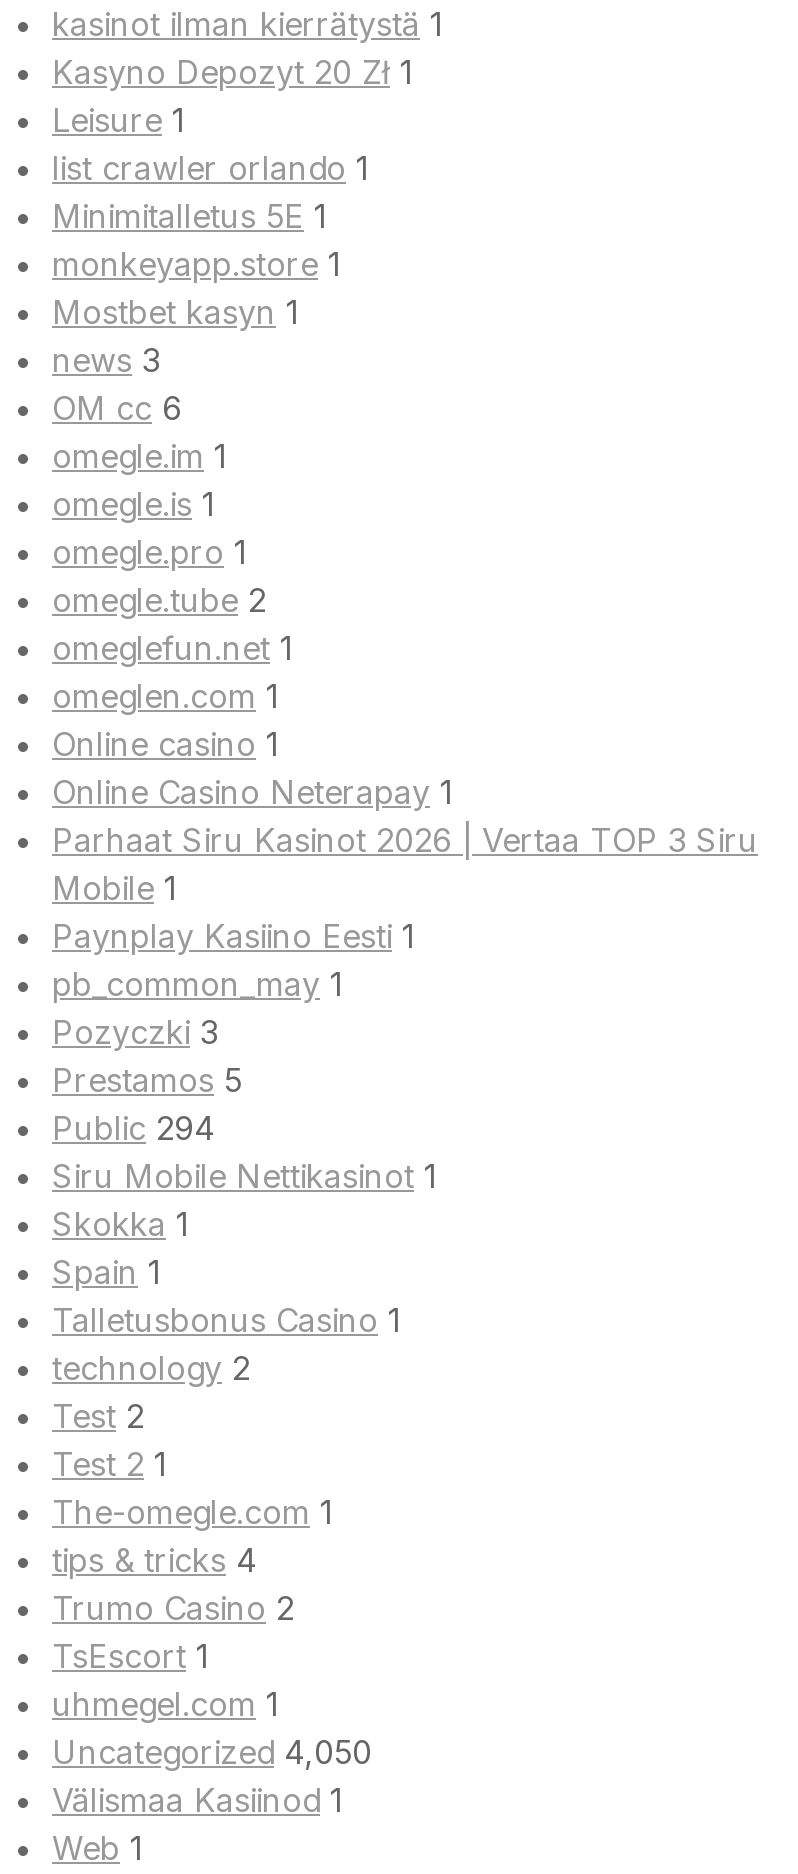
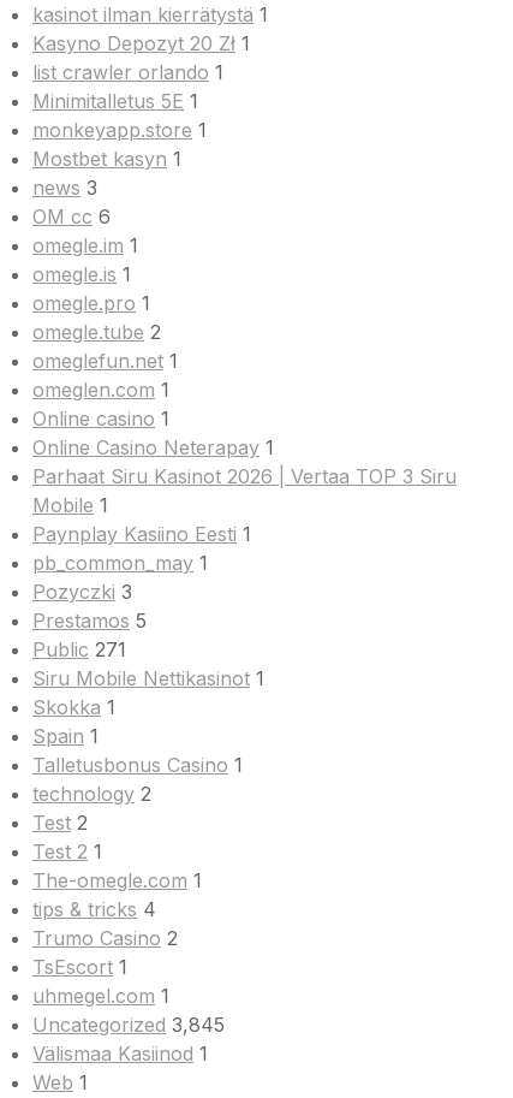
[52,100,186,140] Leisure 1 -> none
[52,1108,216,1148] Public 294 -> [32,637,126,661] Public 271
[52,1732,372,1772] Uncategorized 4,050 -> [32,1013,225,1037] Uncategorized 3,845

